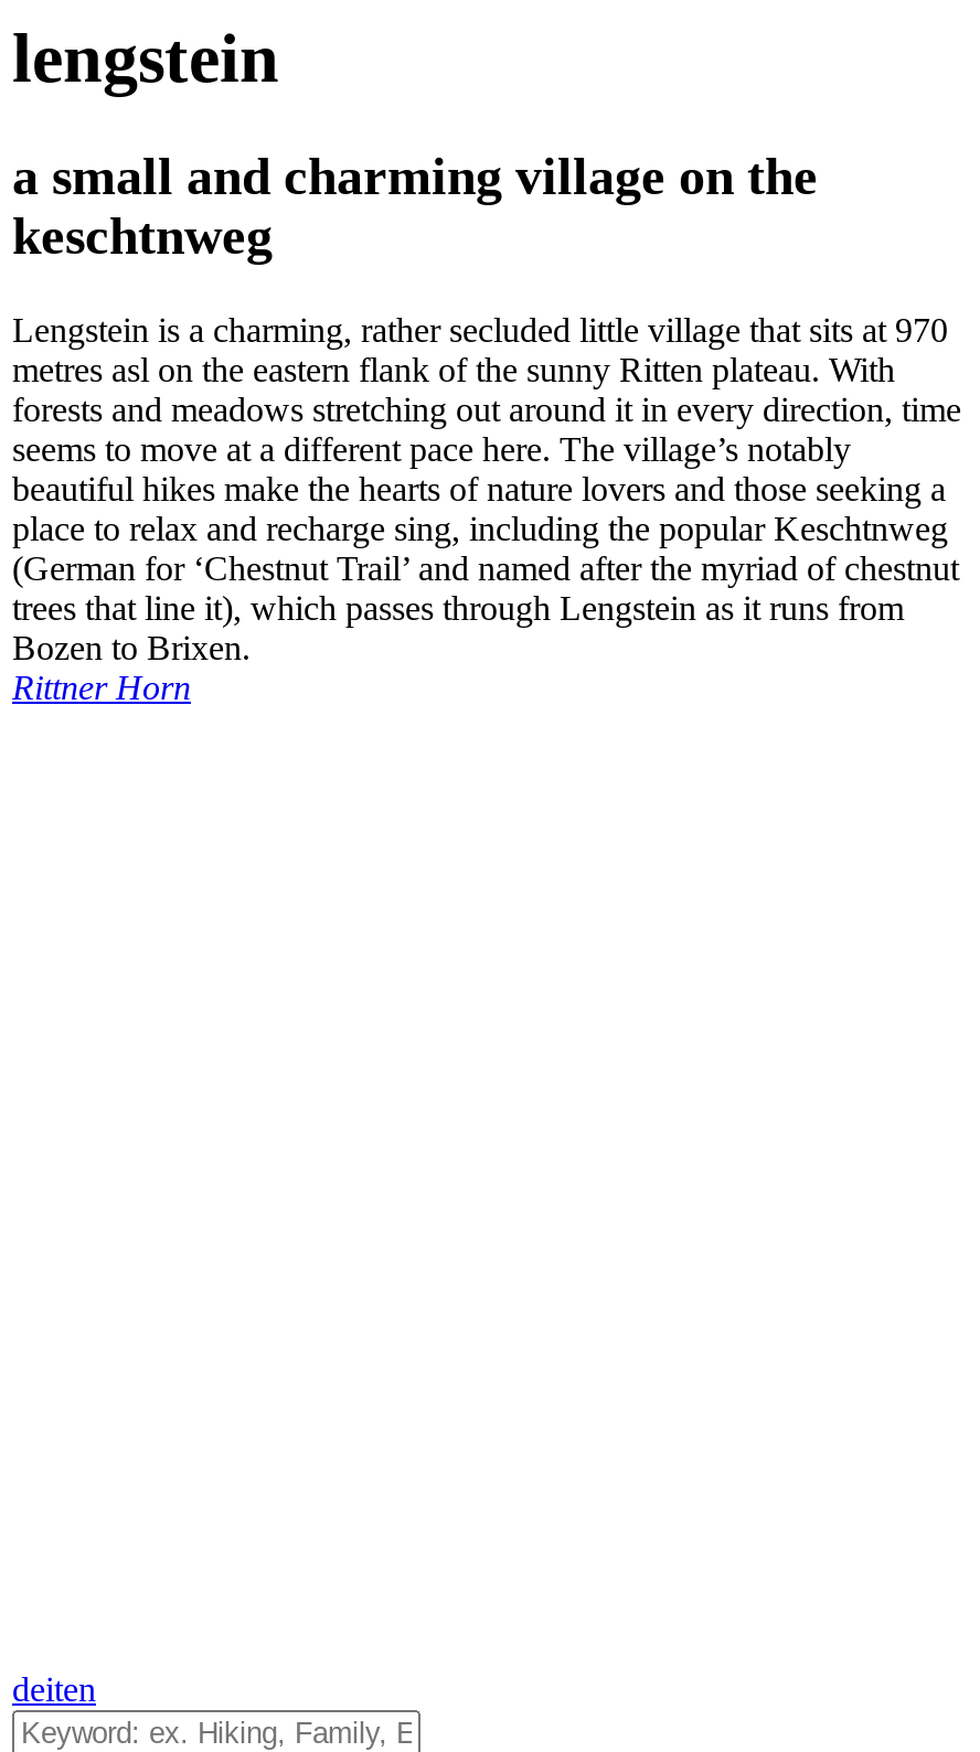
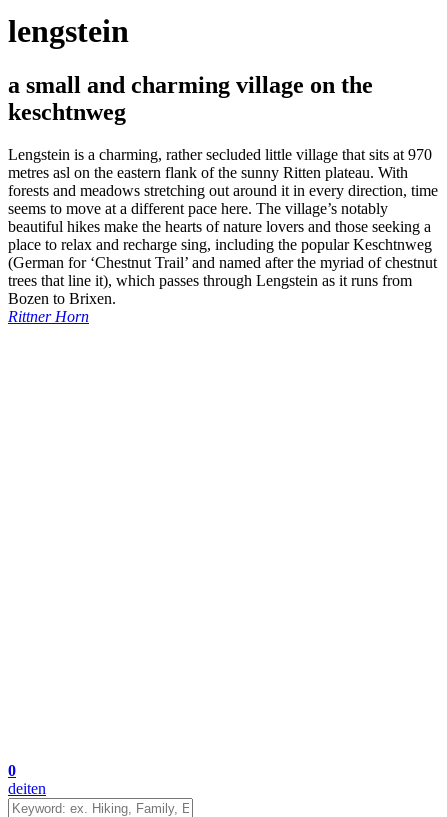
none -> [8,762,16,779] 0

